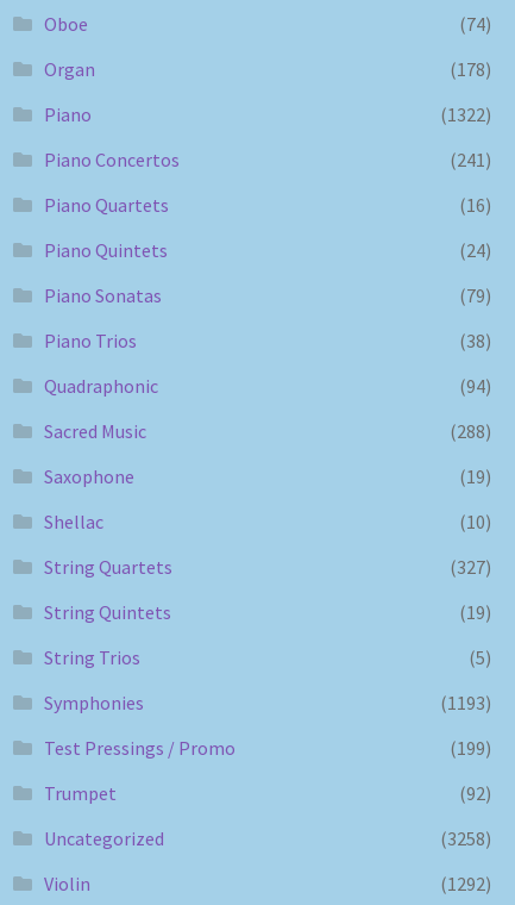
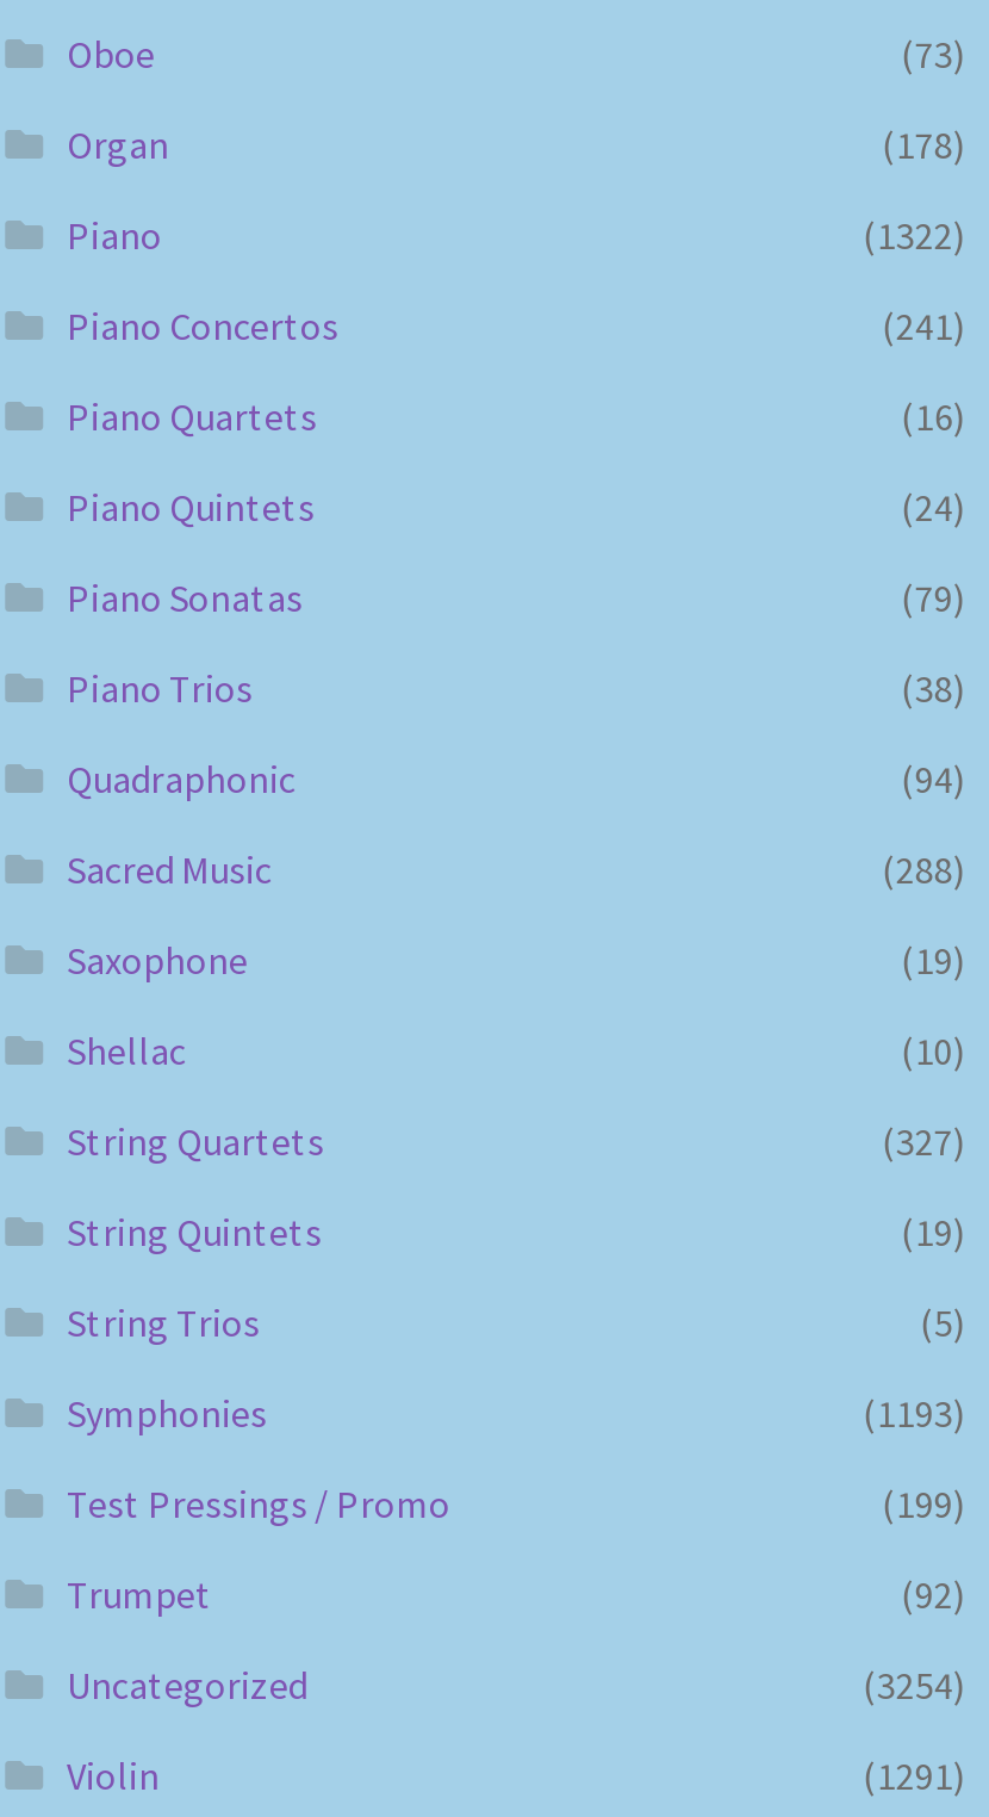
[460,11,492,35] (74) -> [901,29,965,77] (73)
[441,826,492,850] (3258) -> [862,1660,965,1708] (3254)
[441,871,492,895] (1292) -> [862,1750,965,1798] (1291)

